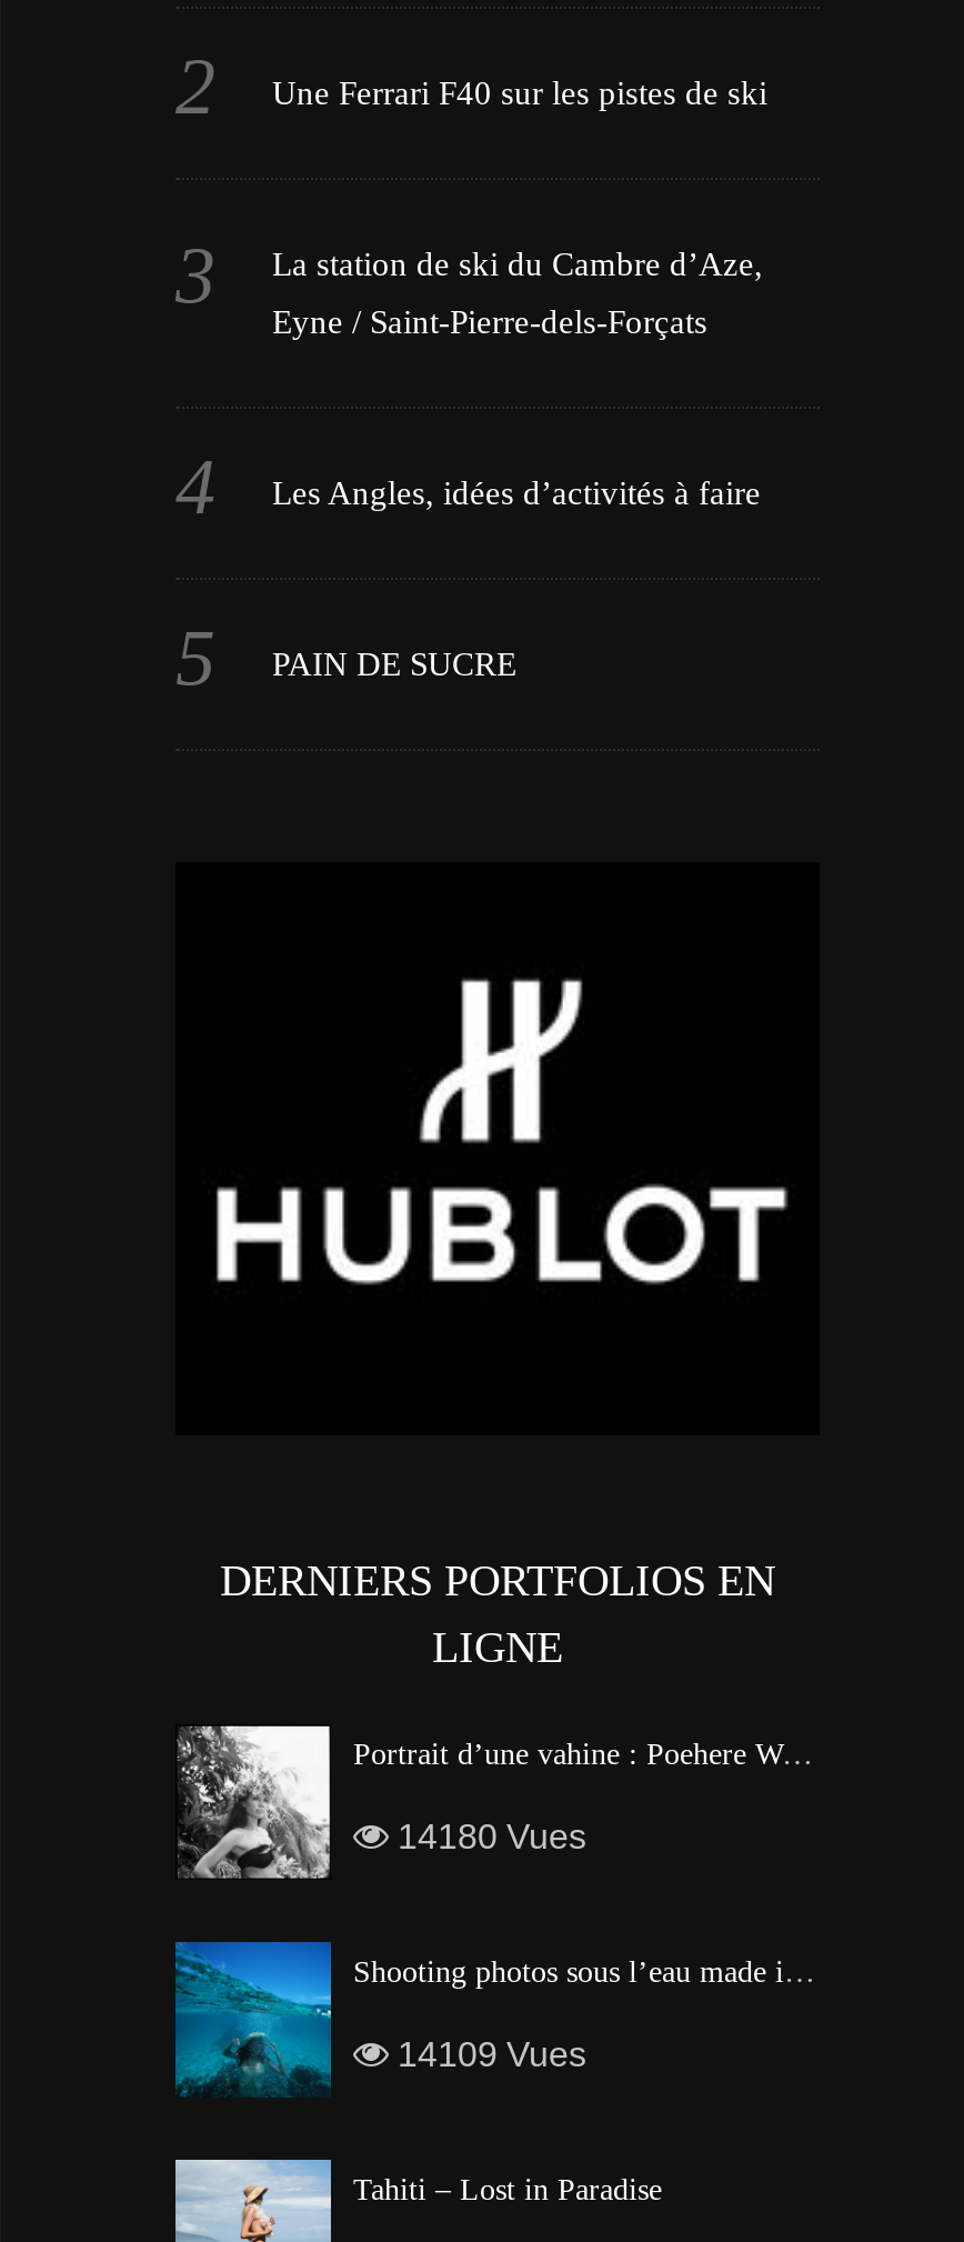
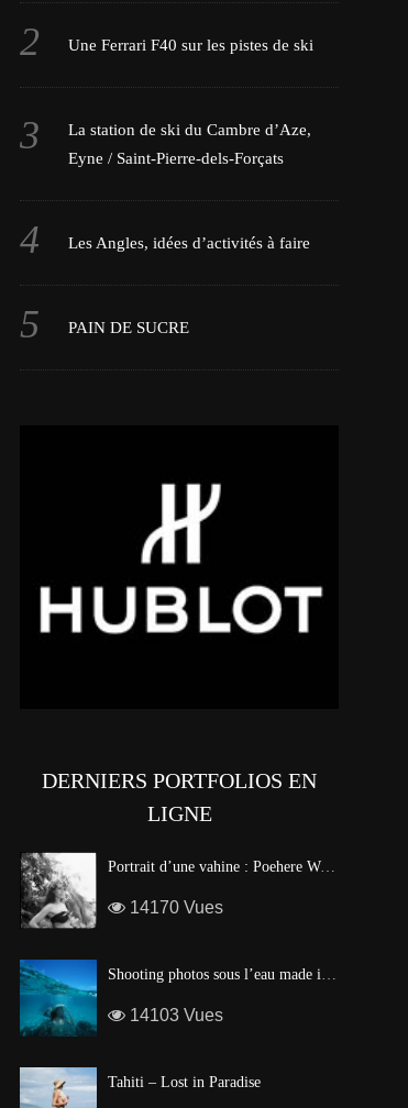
[389,1818,586,1856] 14180 Vues -> [125,898,223,917] 14170 Vues
[389,2036,586,2073] 14109 Vues -> [125,1006,223,1025] 14103 Vues

